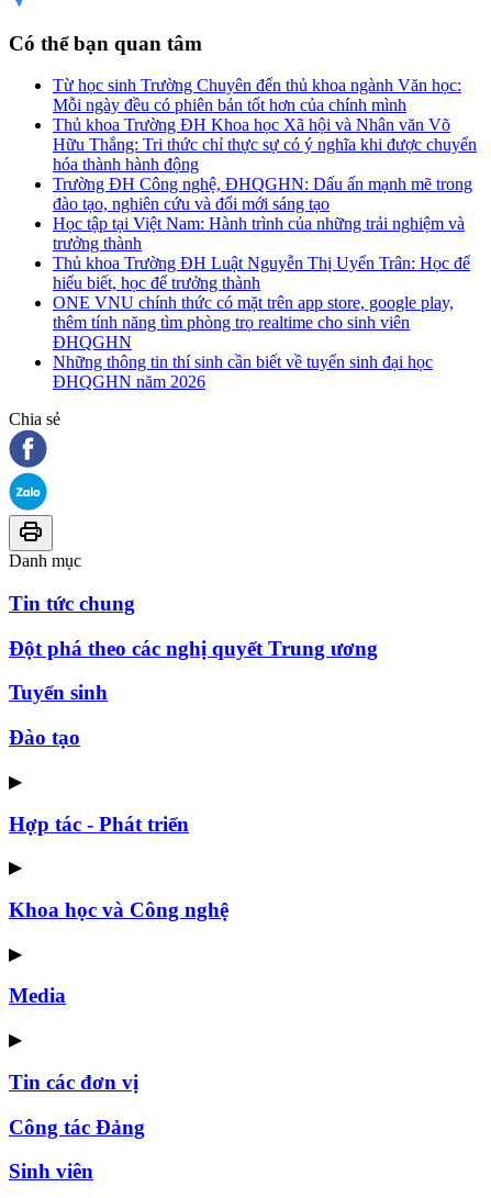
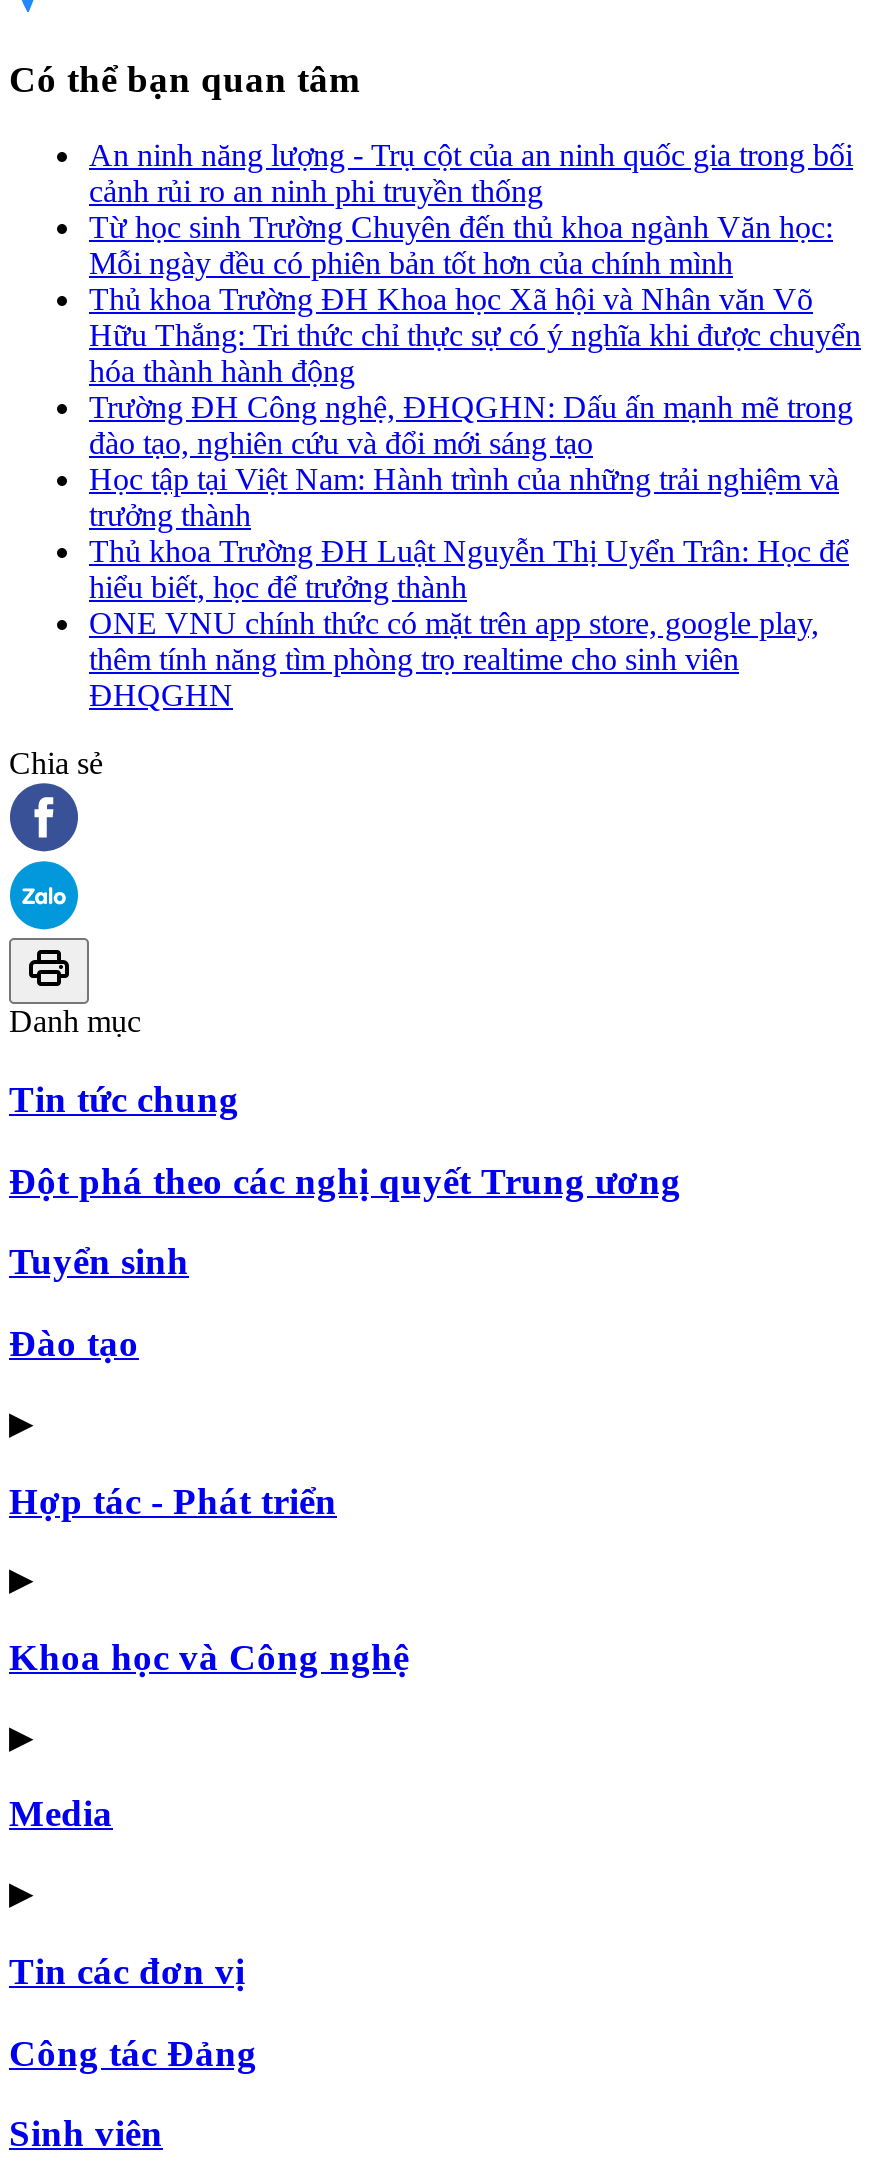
none -> [89,138,853,208] An ninh năng lượng - Trụ cột của an ninh quốc gia trong bối | cảnh rủi ro an ninh phi truyền thống
moved [53,76,477,352] -> [89,210,861,712]: Từ học sinh Trường Chuyên đến thủ khoa ngành Văn học: | Mỗi ngày đều có phiên bản tốt hơn của chính mình | Thủ khoa Trường ĐH Khoa học Xã hội và Nhân văn Võ | ... | thêm tính năng tìm phòng trọ realtime cho sinh viên | ĐHQGHN
[53,353,433,391] Những thông tin thí sinh cần biết về tuyển sinh đại học | ĐHQGHN năm 2026 -> none

